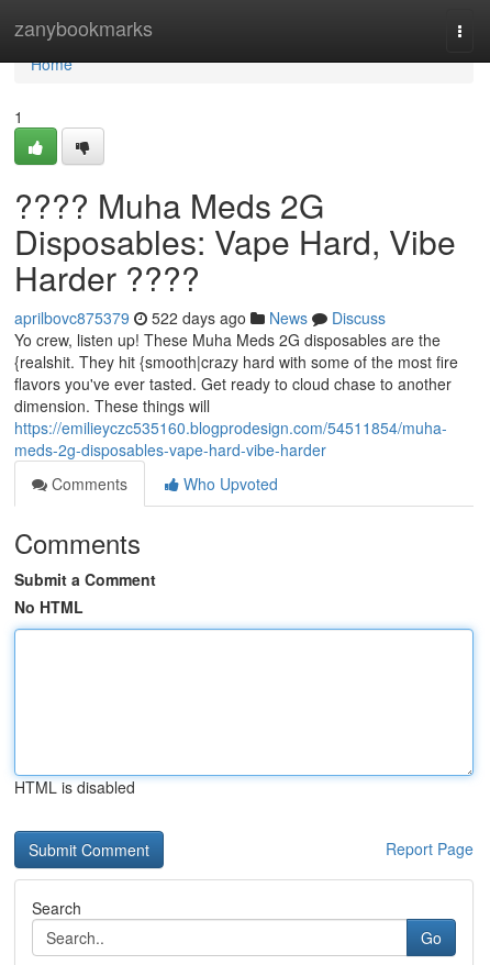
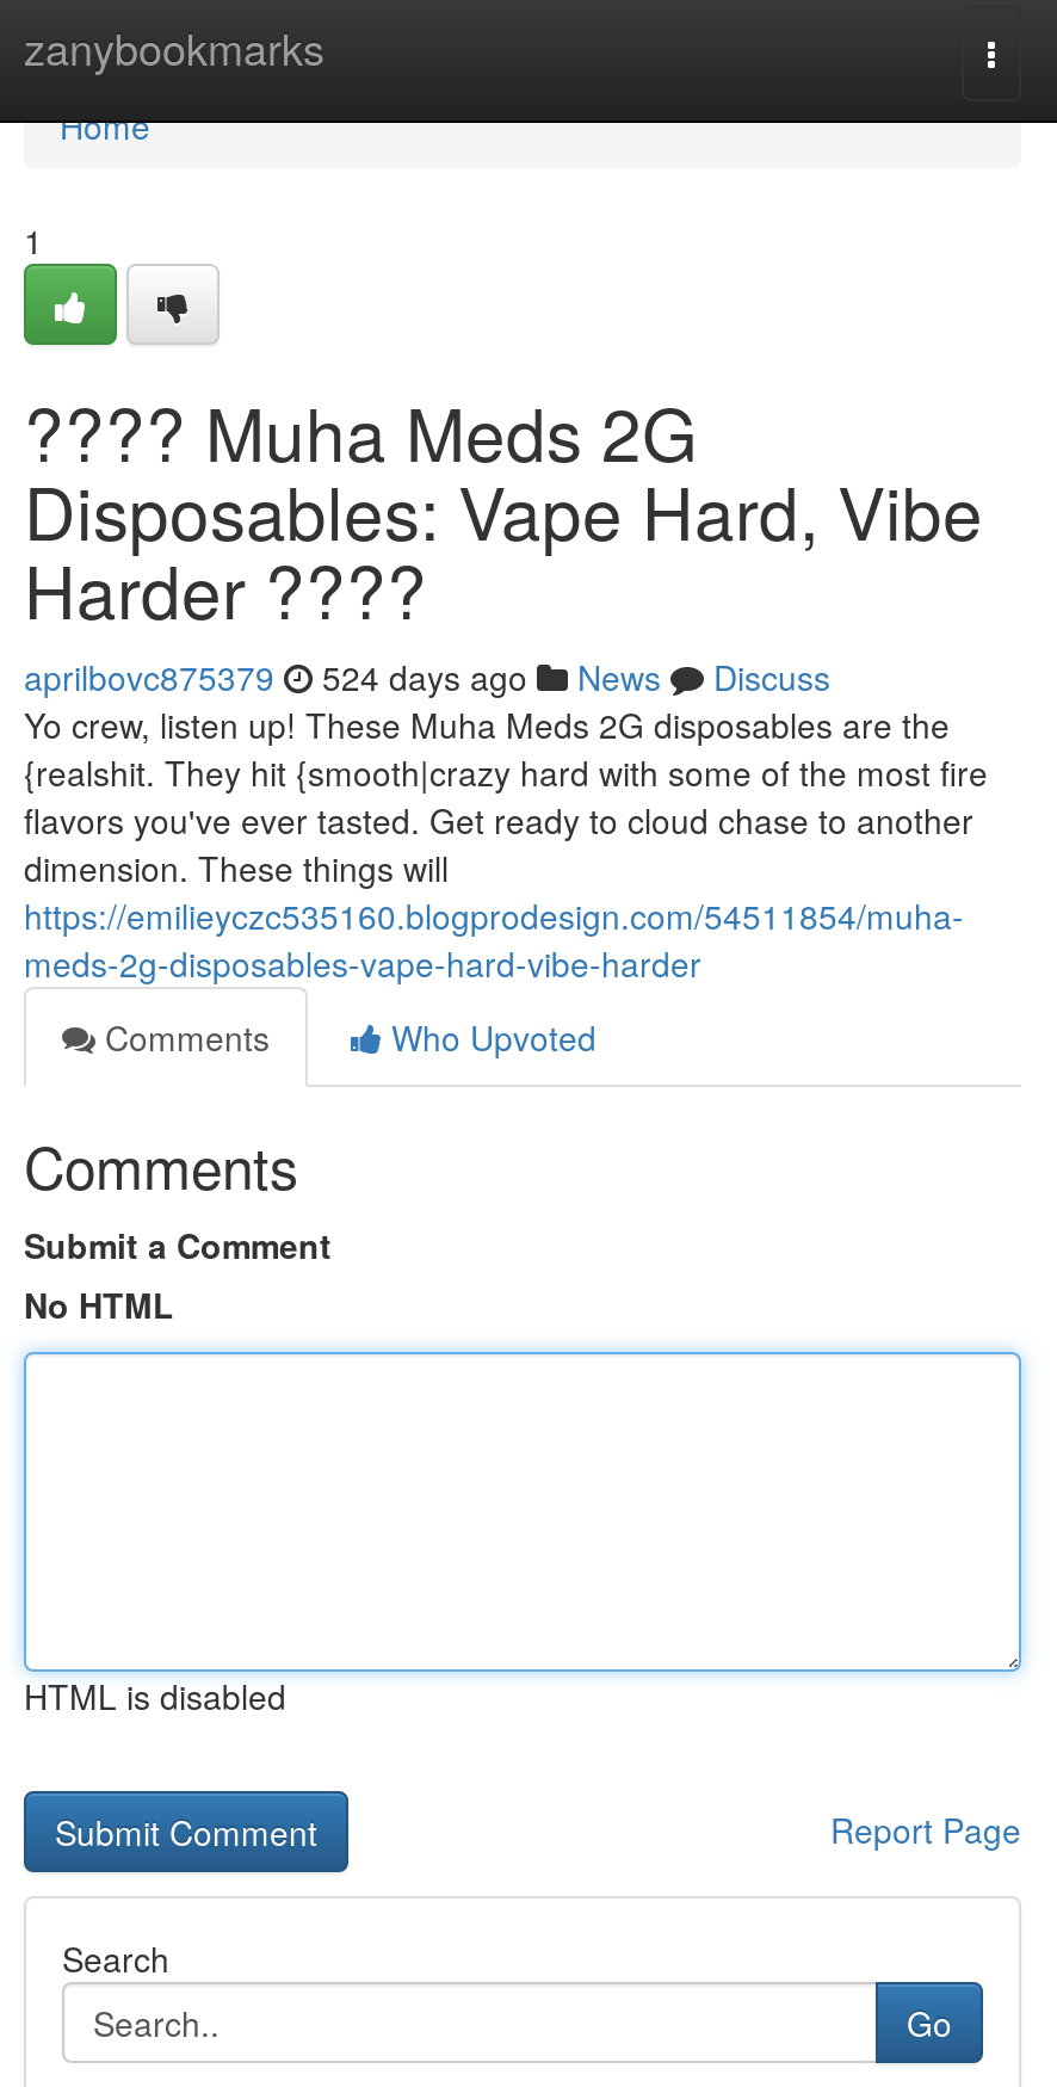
[14,307,386,329] aprilbovc875379 522 days ago News Discuss -> [24,653,830,700] aprilbovc875379 524 days ago News Discuss

